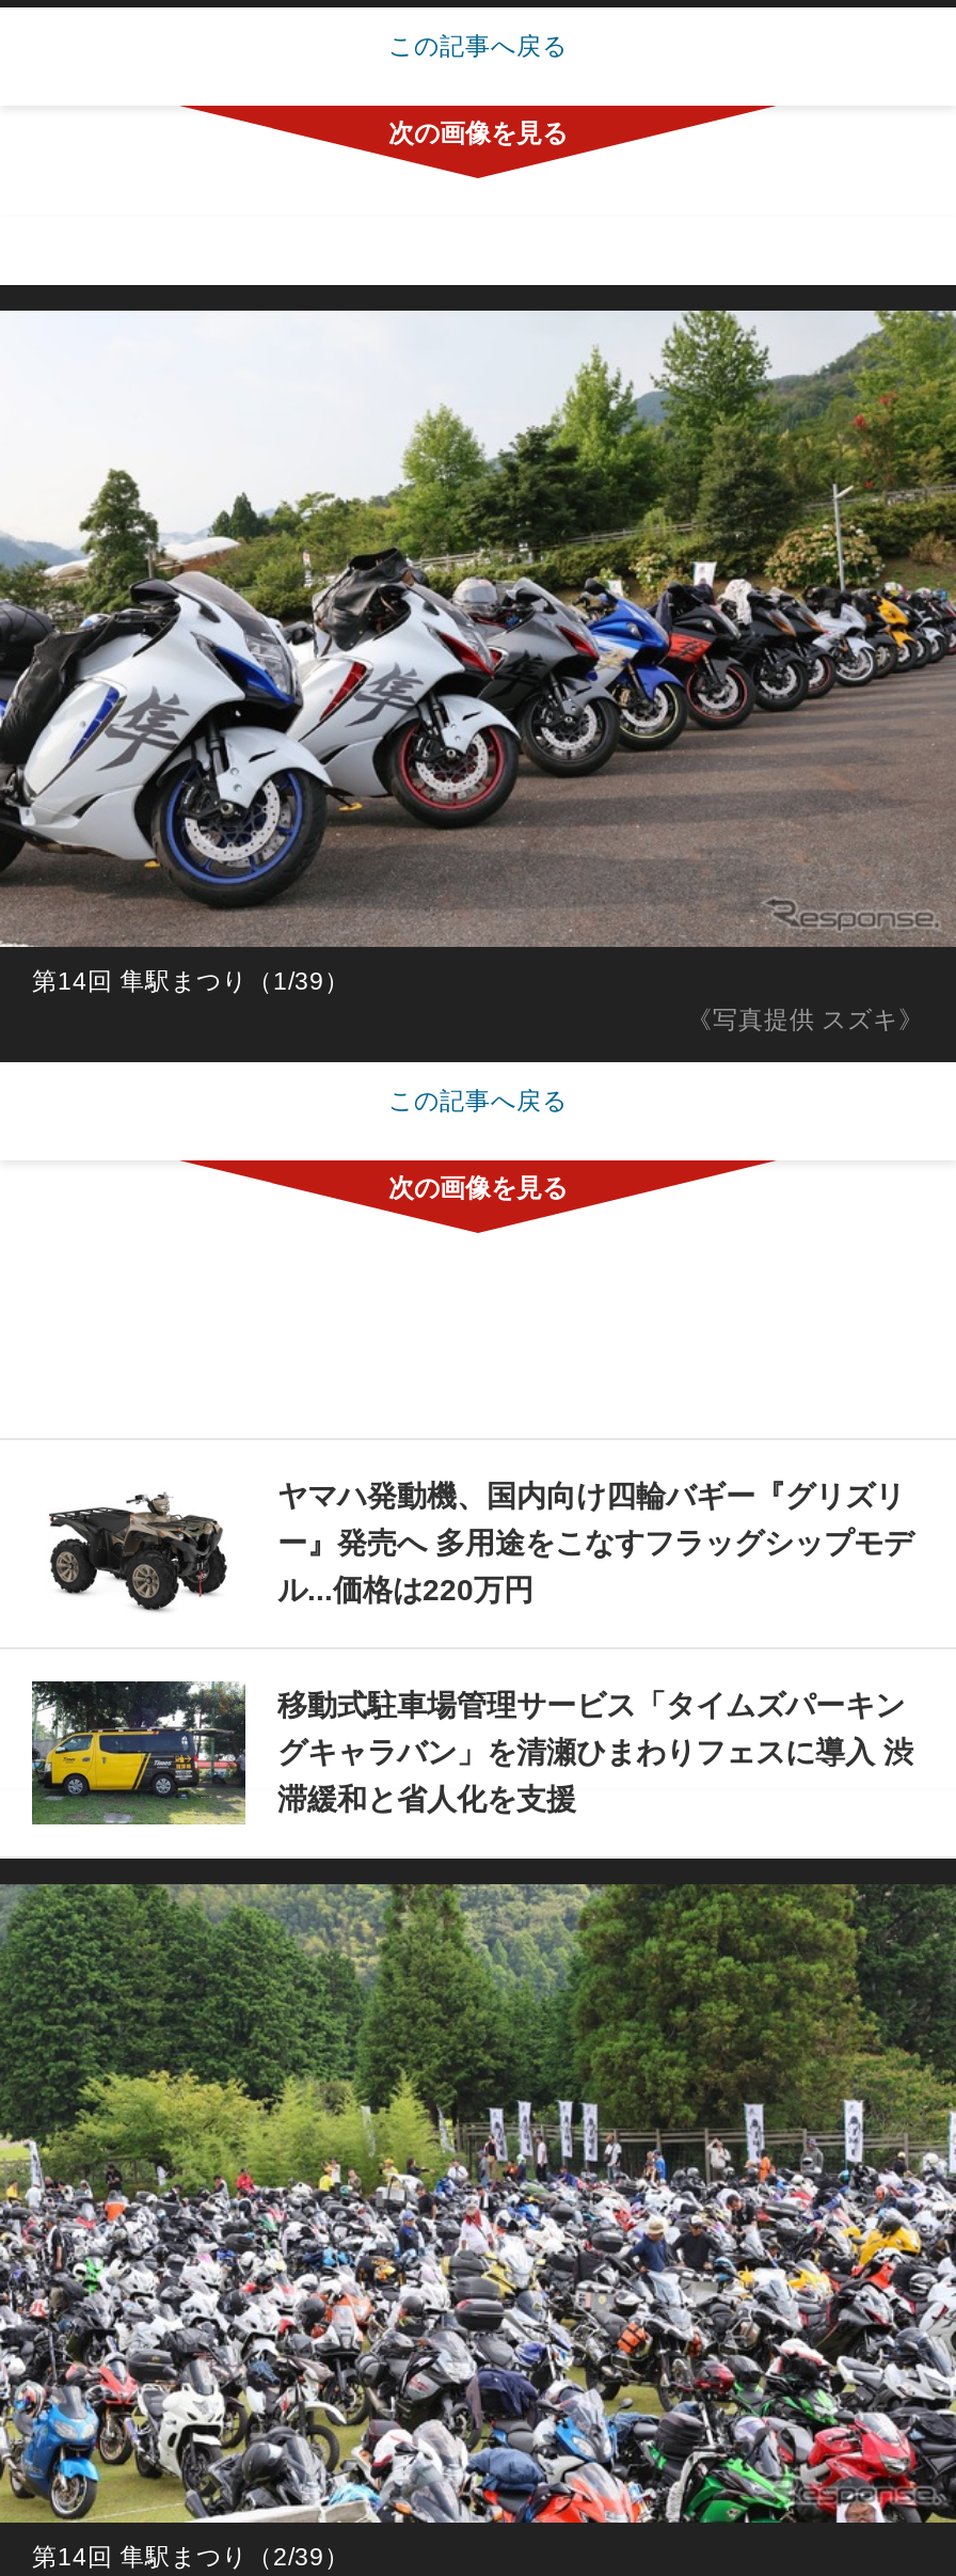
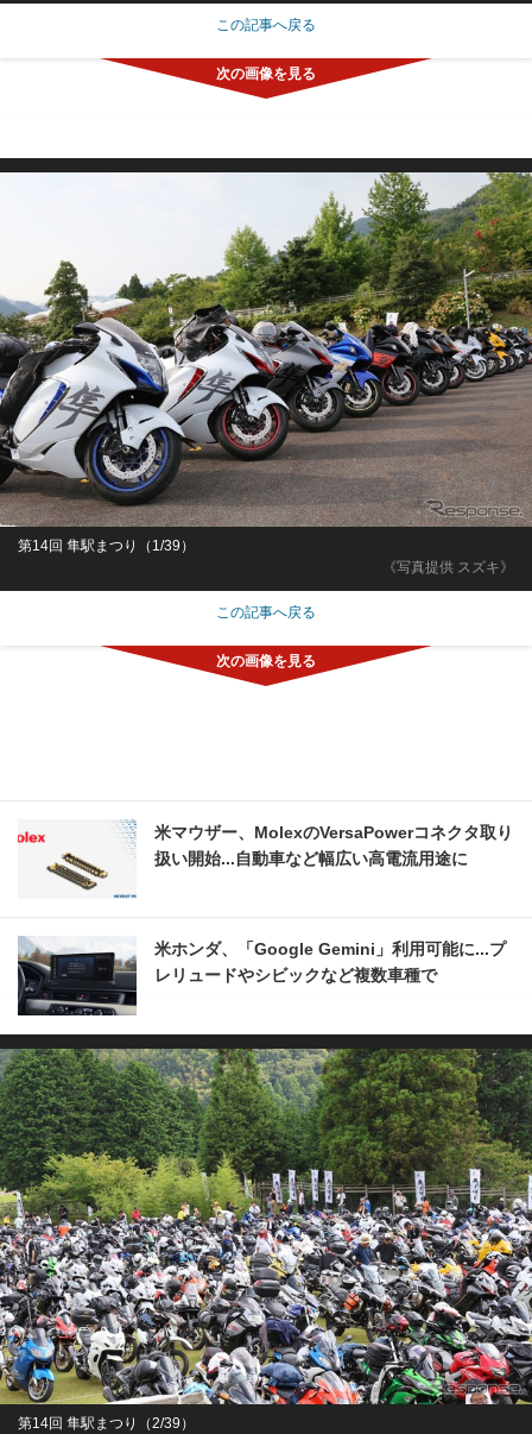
[32,1474,913,1613] [image] | ヤマハ発動機、国内向け四輪バギー『グリズリ | ー』発売へ 多用途をこなすフラッグシップモデ | ル...価格は220万円 -> [17,819,513,899] [image] | 米マウザー、MolexのVersaPowerコネクタ取り | 扱い開始...自動車など幅広い高電流用途に
[32,1679,913,1827] [image] | 移動式駐車場管理サービス「タイムズパーキン | グキャラバン」を清瀬ひまわりフェスに導入 渋 | 滞緩和と省人化を支援 -> [18,936,506,1017] [image] | 米ホンダ、「Google Gemini」利用可能に...プ | レリュードやシビックなど複数車種で

